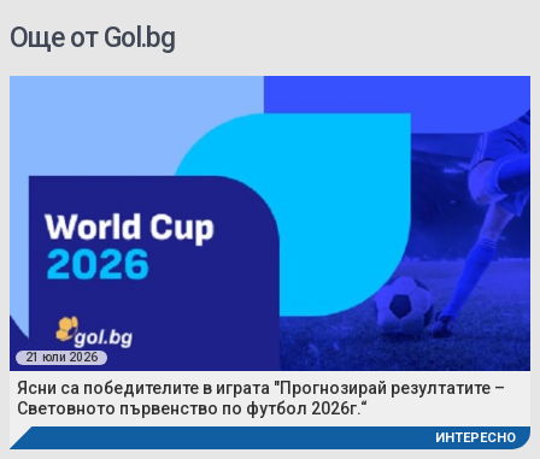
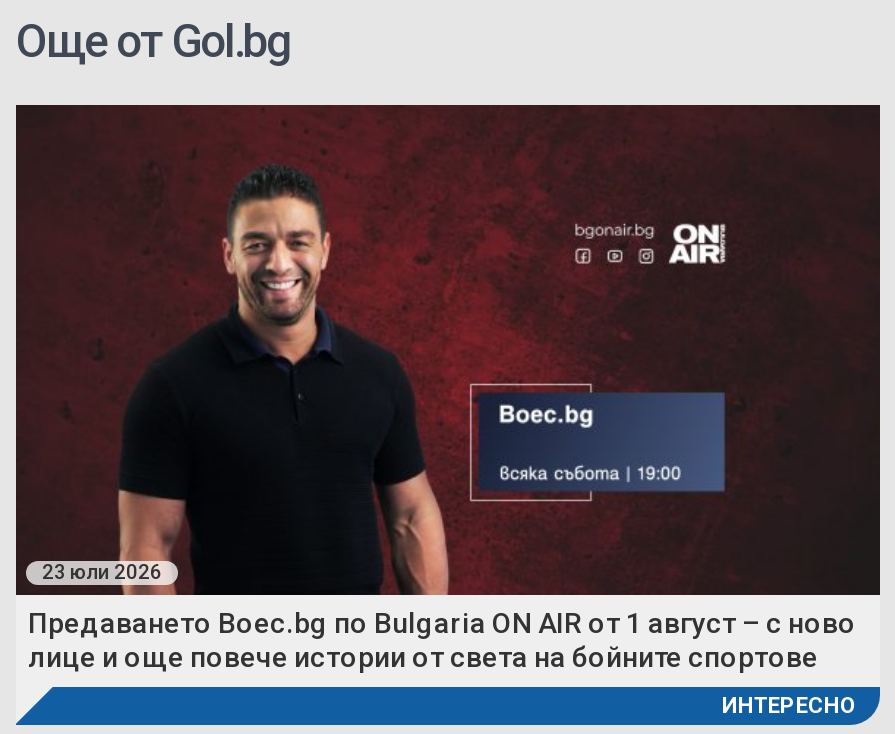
[8,75,532,369] [image] | 21 юли 2026 -> [14,103,882,591] [image] | 23 юли 2026
[17,378,505,418] Ясни са победителите в играта "Прогнозирай резултатите – | Световното първенство по футбол 2026г.“ -> [28,607,856,673] Предаването Boec.bg по Bulgaria ON AIR от 1 август – с ново | лице и още повече истории от света на бойните спортове

